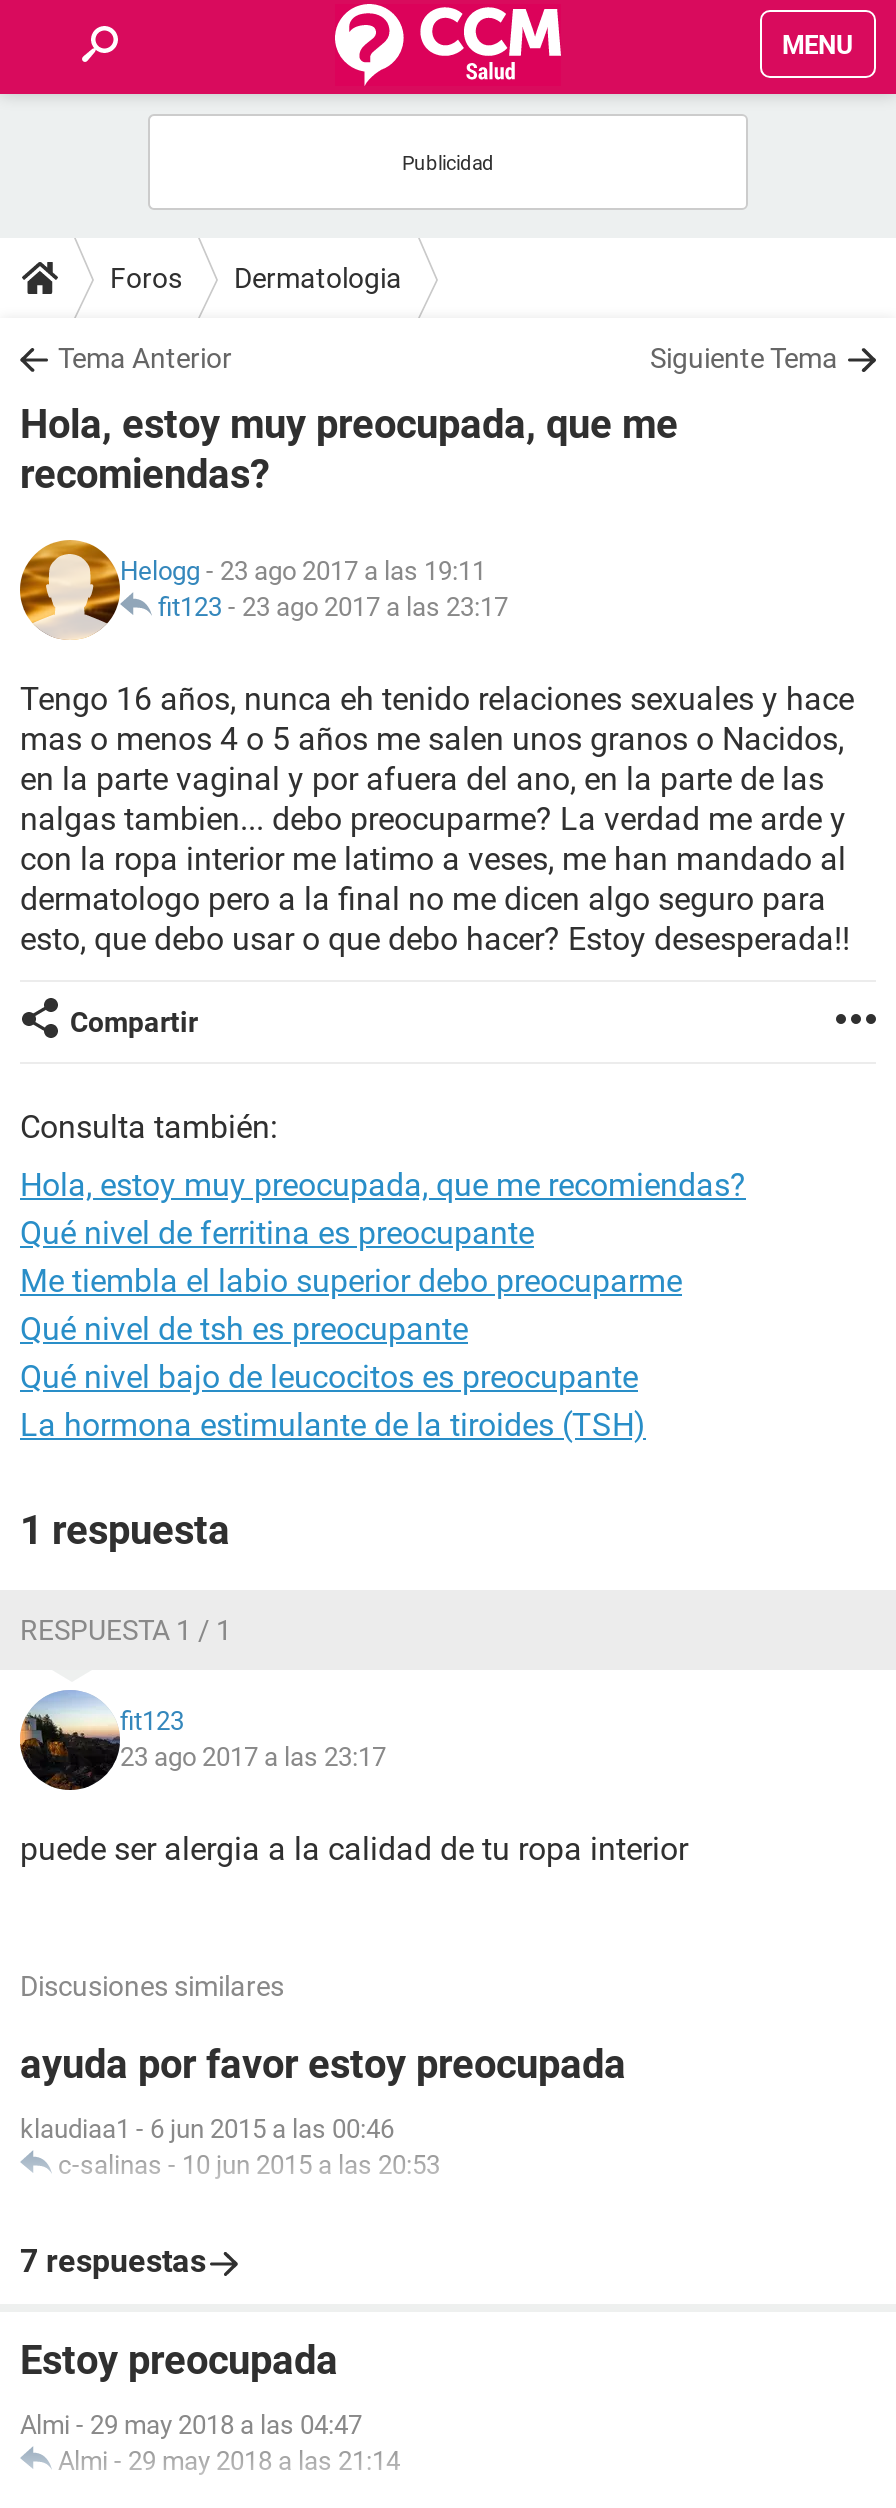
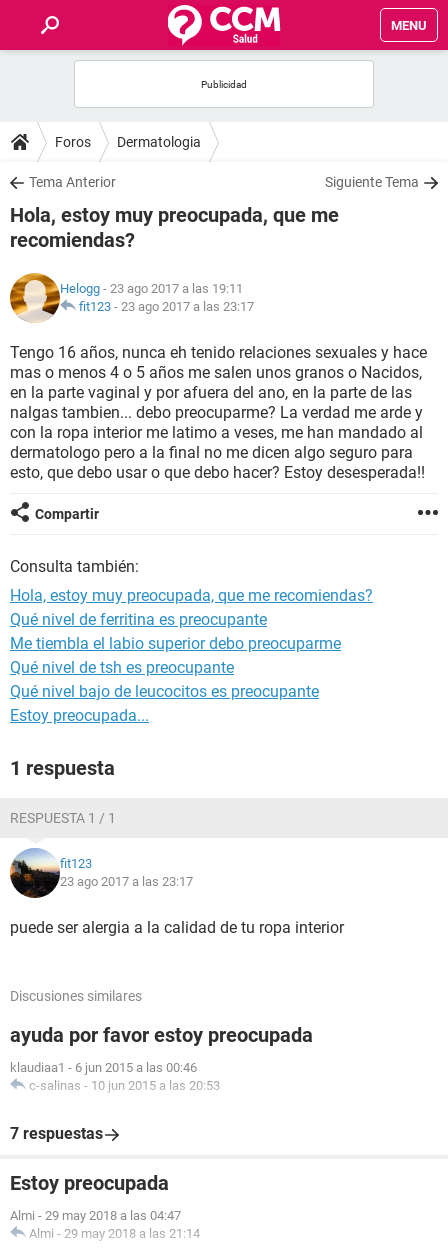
[20,1406,646,1444] La hormona estimulante de la tiroides (TSH) -> [10,706,149,725] Estoy preocupada...

